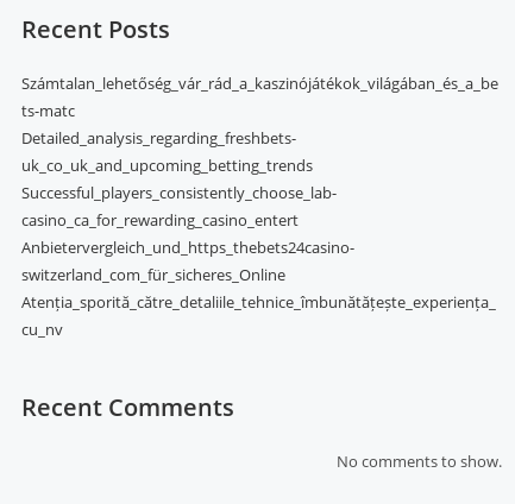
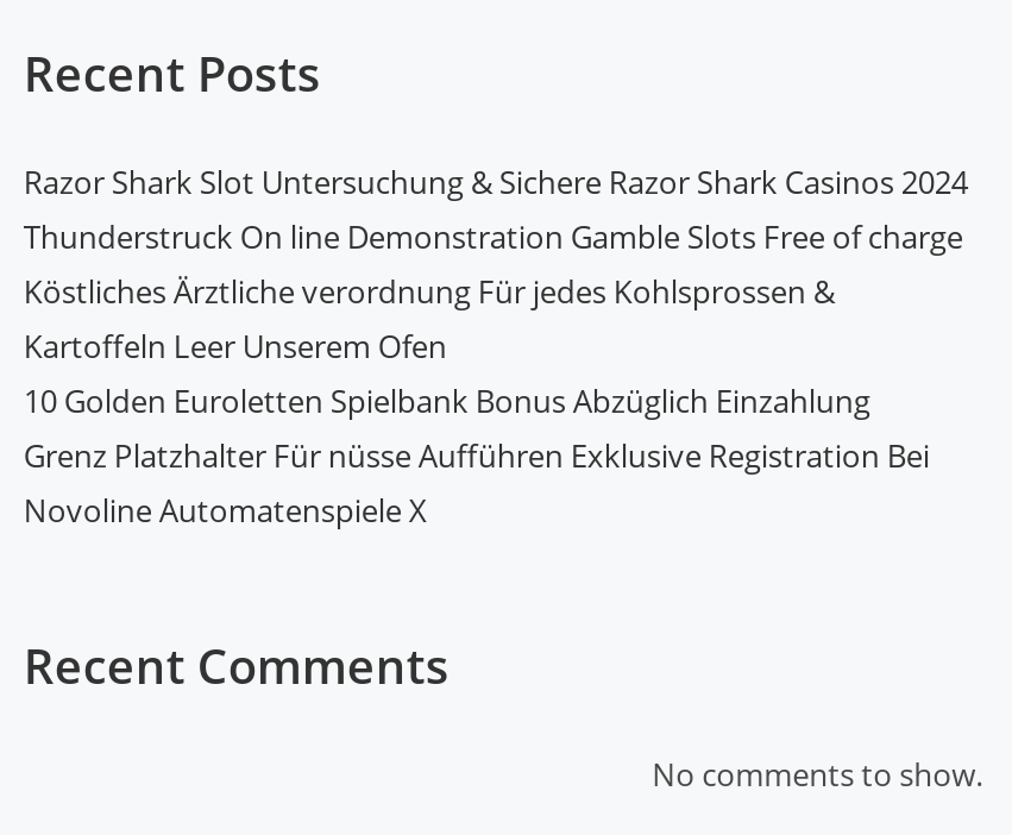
[22,73,499,340] Számtalan_lehetőség_vár_rád_a_kaszinójátékok_világában_és_a_be | ts-matc | Detailed_analysis_regarding_freshbets- | uk_co_uk_and_upcoming_betting_trends | Successful_players_consistently_choose_lab- | casino_ca_for_rewarding_casino_entert | Anbietervergleich_und_https_thebets24casino- | switzerland_com_für_sicheres_Online | Atenția_sporită_către_detaliile_tehnice_îmbunătățește_experiența_ | cu_nv -> [24,161,968,532] Razor Shark Slot Untersuchung & Sichere Razor Shark Casinos 2024 | Thunderstruck On line Demonstration Gamble Slots Free of charge | Köstliches Ärztliche verordnung Für jedes Kohlsprossen & | Kartoffeln Leer Unserem Ofen | 10 Golden Euroletten Spielbank Bonus Abzüglich Einzahlung | Grenz Platzhalter Für nüsse Aufführen Exklusive Registration Bei | Novoline Automatenspiele X

